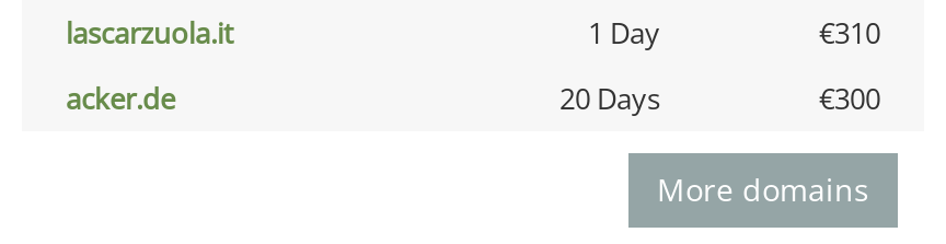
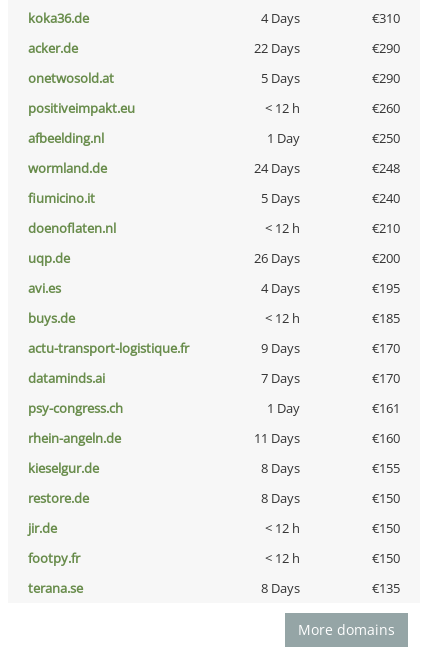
[66,13,660,53] lascarzuola.it | 1 Day -> [28,9,299,27] koka36.de | 4 Days
[559,79,880,118] 20 Days | €300 -> [28,39,400,597] 22 Days | €290 | onetwosold.at | 5 Days | €290 | positiveimpakt.eu | < 12 h | €260 | afbeelding.nl | 1 Day | €250 | wormland.de | 24 Days | €248 | fiumicino.it | 5 Days | €240 | doenoflaten.nl | < 12 h | €210 | uqp.de | 26 Days | €200 | avi.es | 4 Days | €195 | buys.de | < 12 h | €185 | actu-transport-logistique.fr | 9 Days | €170 | dataminds.ai | 7 Days | €170 | psy-congress.ch | 1 Day | €161 | rhein-angeln.de | 11 Days | €160 | kieselgur.de | 8 Days | €155 | restore.de | 8 Days | €150 | jir.de | < 12 h | €150 | footpy.fr | < 12 h | €150 | terana.se | 8 Days | €135

